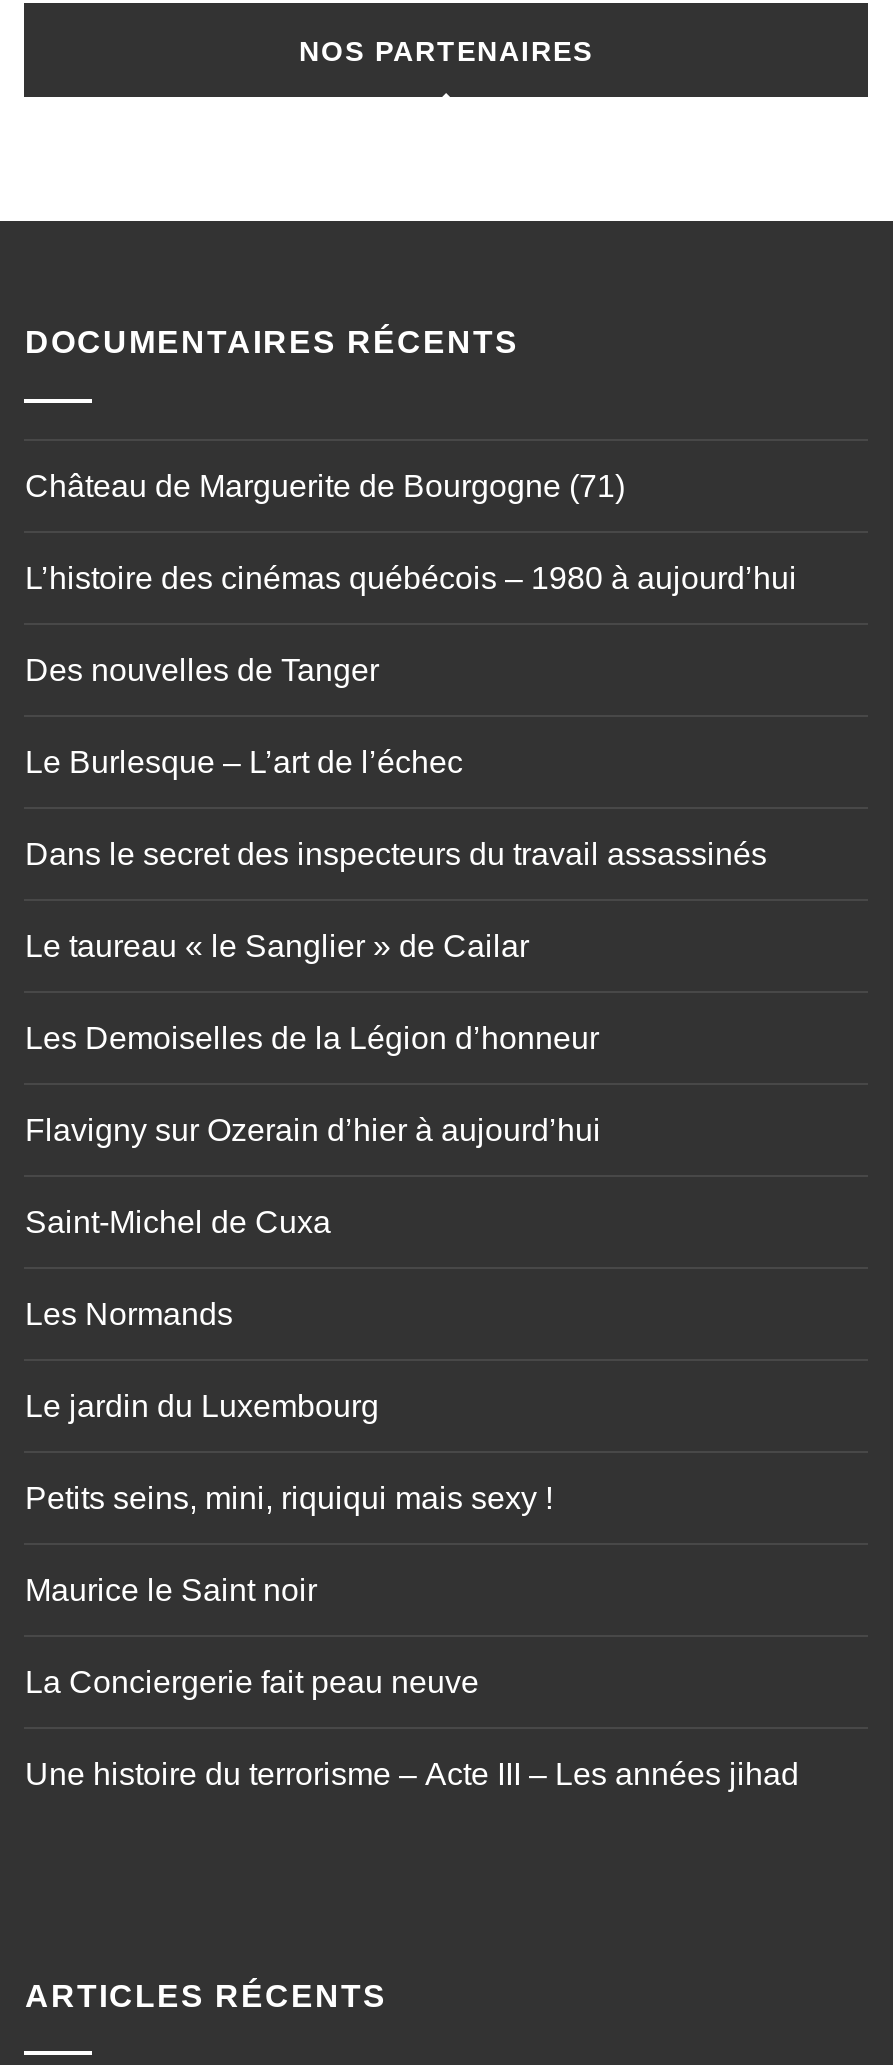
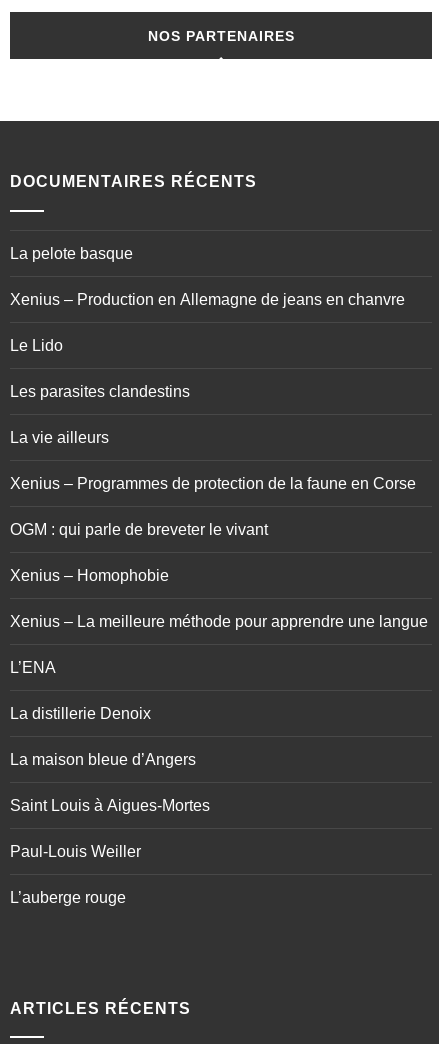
[25,469,625,503] Château de Marguerite de Bourgogne (71) -> [10,245,133,262] La pelote basque
[25,561,797,595] L’histoire des cinémas québécois – 1980 à aujourd’hui -> [10,291,405,308] Xenius – Production en Allemagne de jeans en chanvre
[25,653,379,687] Des nouvelles de Tanger -> [10,337,63,354] Le Lido
[25,745,463,779] Le Burlesque – L’art de l’échec -> [10,383,190,400] Les parasites clandestins
[25,837,767,871] Dans le secret des inspecteurs du travail assassinés -> [10,429,109,446] La vie ailleurs
[25,929,529,963] Le taureau « le Sanglier » de Cailar -> [10,475,416,492] Xenius – Programmes de protection de la faune en Corse
[25,1021,599,1055] Les Demoiselles de la Légion d’honneur -> [10,521,268,538] OGM : qui parle de breveter le vivant
[25,1113,601,1147] Flavigny sur Ozerain d’hier à aujourd’hui -> [10,567,169,584] Xenius – Homophobie
[25,1205,331,1239] Saint-Michel de Cuxa -> [10,613,428,630] Xenius – La meilleure méthode pour apprendre une langue
[25,1297,233,1331] Les Normands -> [10,659,56,676] L’ENA
[25,1389,379,1423] Le jardin du Luxembourg -> [10,705,151,722] La distillerie Denoix
[25,1481,553,1515] Petits seins, mini, riquiqui mais sexy ! -> [10,751,196,768] La maison bleue d’Angers
[25,1573,317,1607] Maurice le Saint noir -> [10,797,210,814] Saint Louis à Aigues-Mortes
[25,1665,479,1699] La Conciergerie fait peau neuve -> [10,843,141,860] Paul-Louis Weiller
[25,1757,799,1791] Une histoire du terrorisme – Acte III – Les années jihad -> [10,889,126,906] L’auberge rouge

